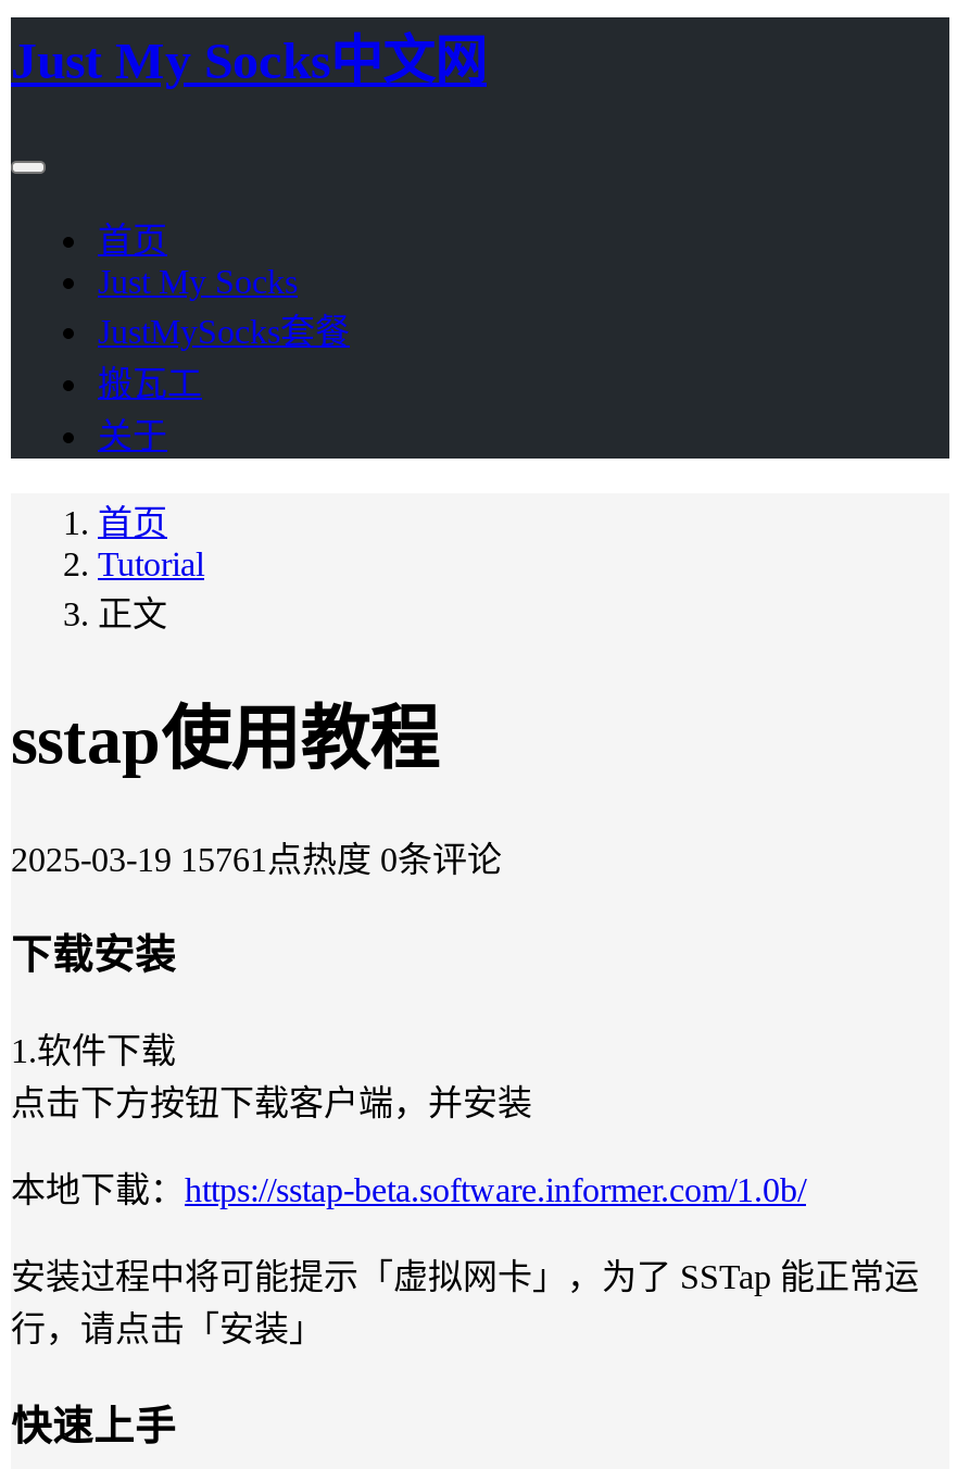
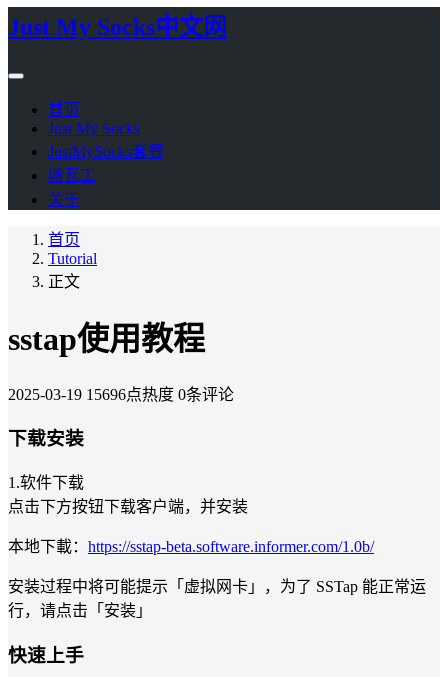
[11,840,502,877] 2025-03-19 15761点热度 0条评论 -> [8,386,234,403] 2025-03-19 15696点热度 0条评论

